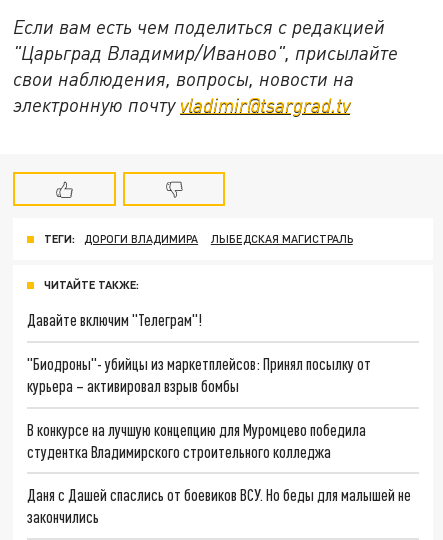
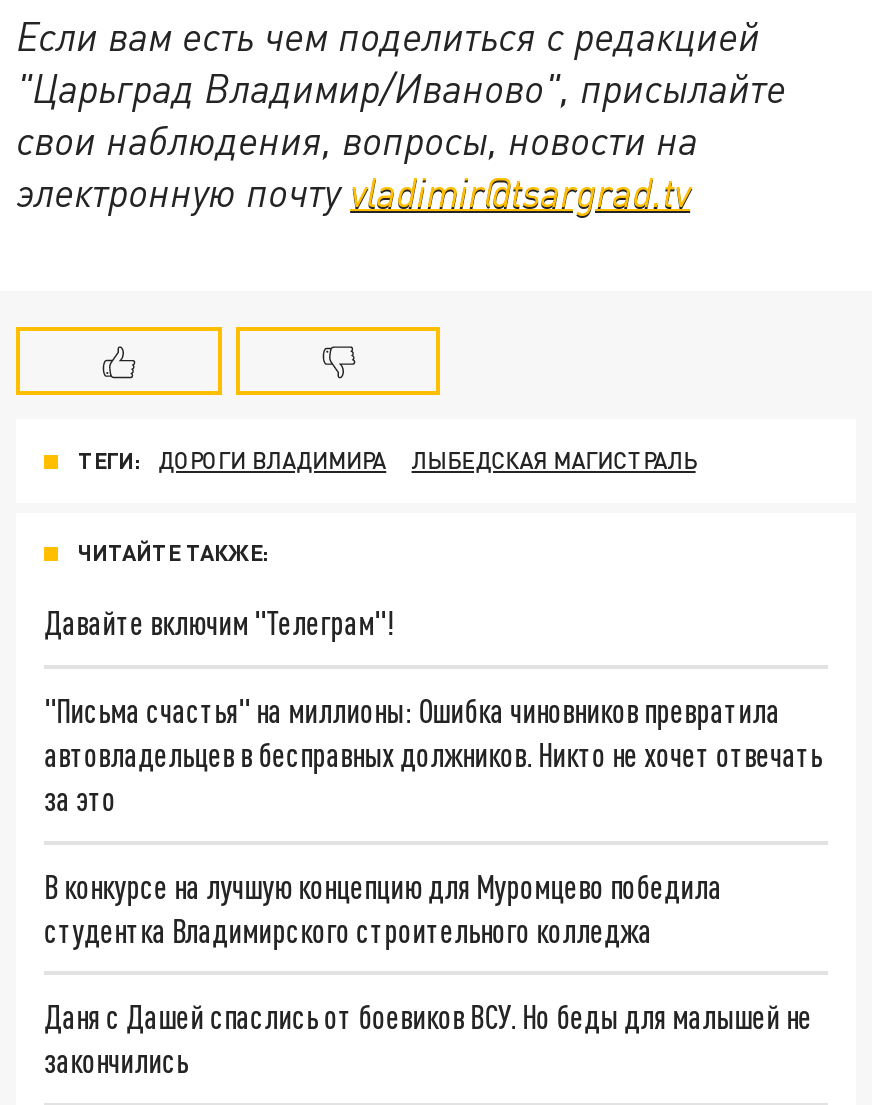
[27,354,371,395] "Биодроны"- убийцы из маркетплейсов: Принял посылку от | курьера – активировал взрыв бомбы -> [44,691,822,817] "Письма счастья" на миллионы: Ошибка чиновников превратила | автовладельцев в бесправных должников. Никто не хочет отвечать | за это

